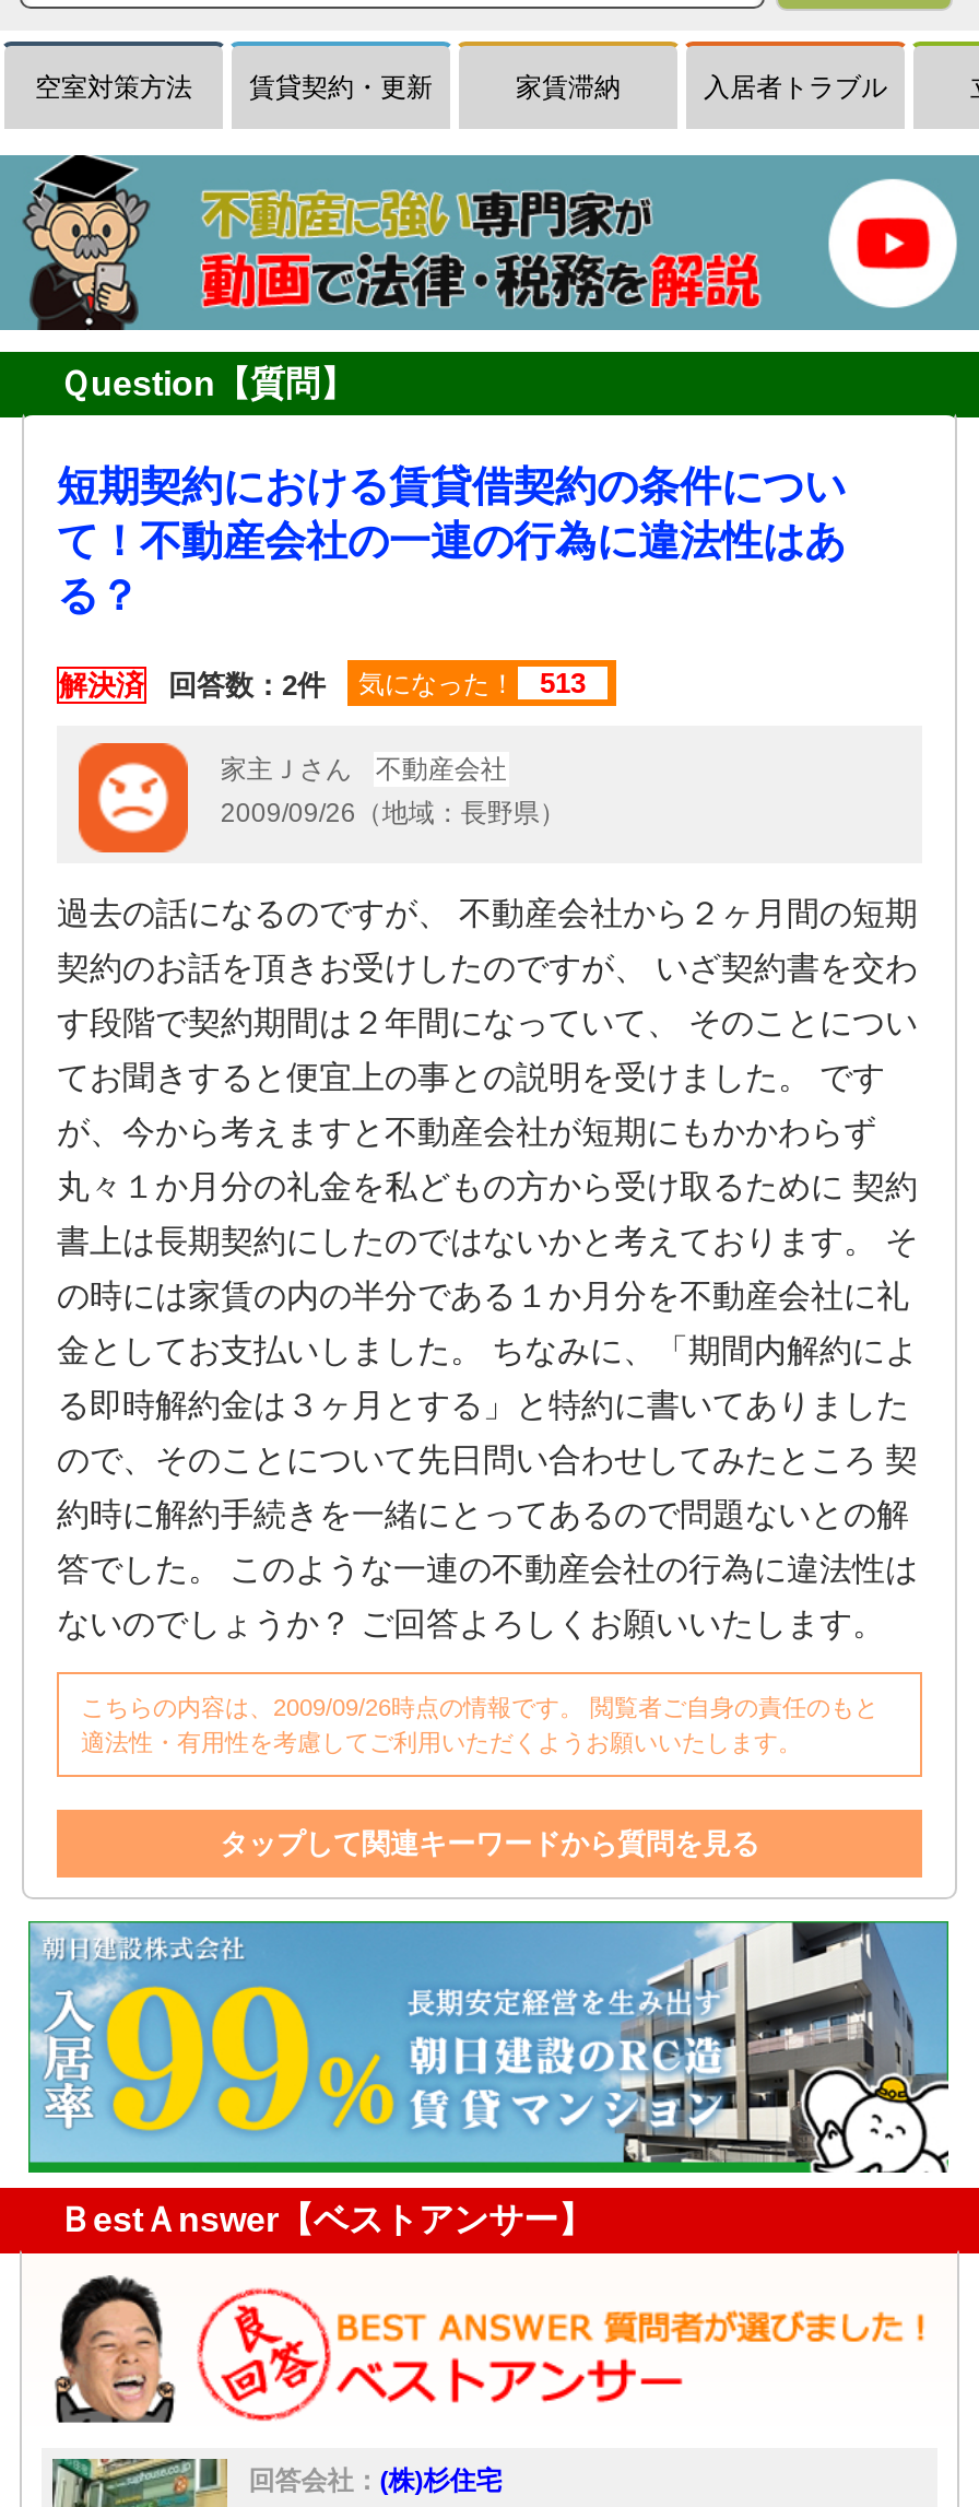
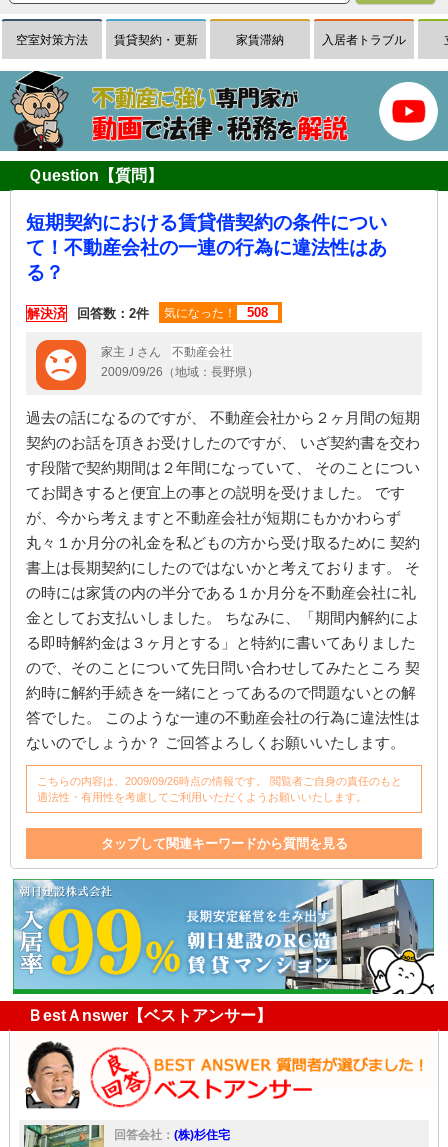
[540,666,586,699] 513 -> [247,305,268,320] 508

